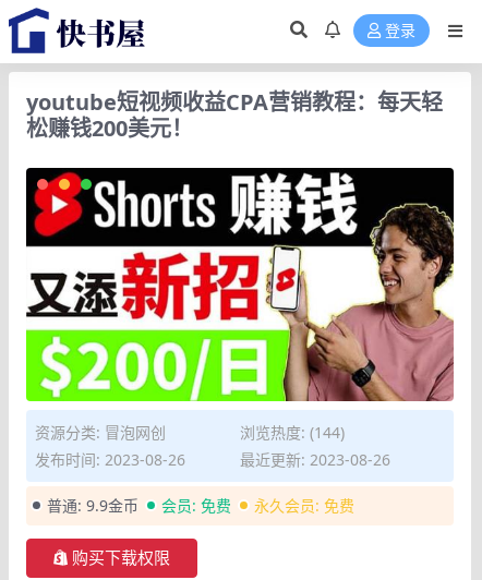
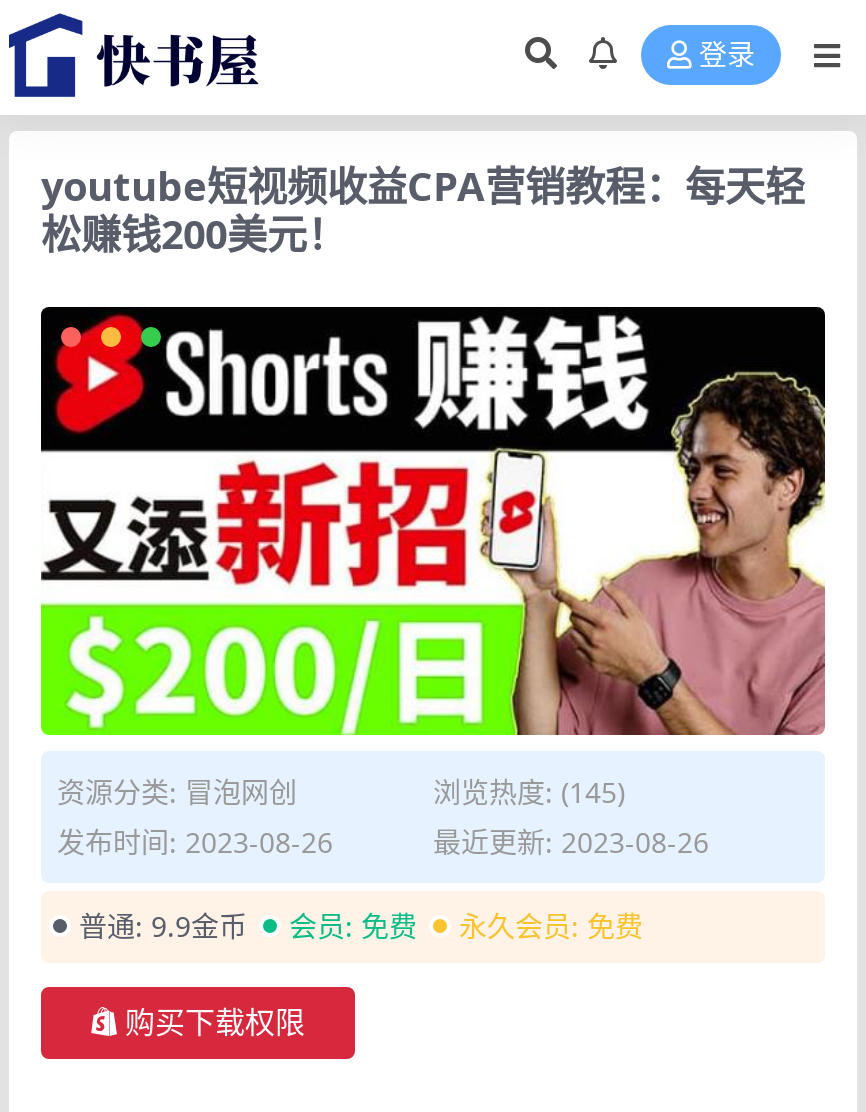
[240,422,345,443] 浏览热度: (144) -> [433,774,625,812] 浏览热度: (145)

